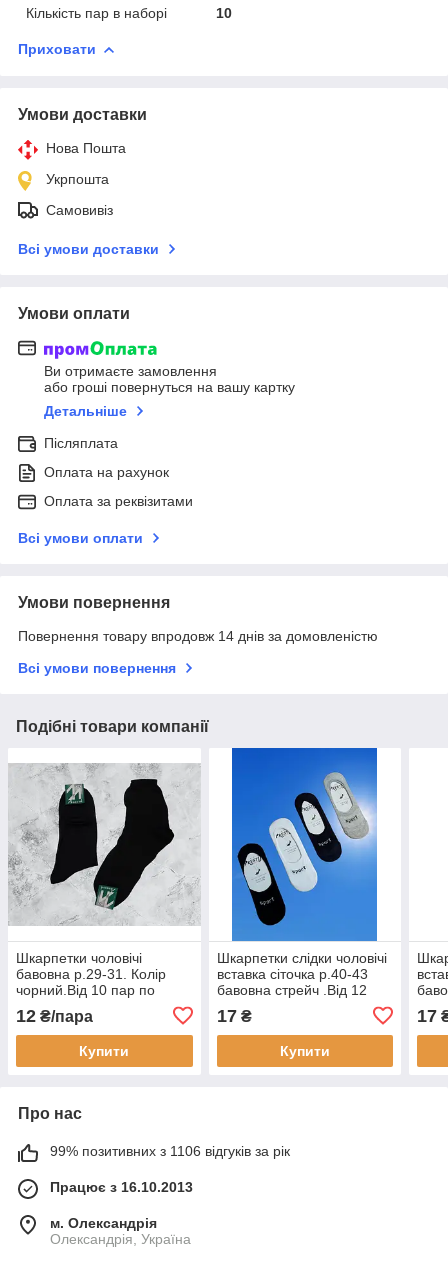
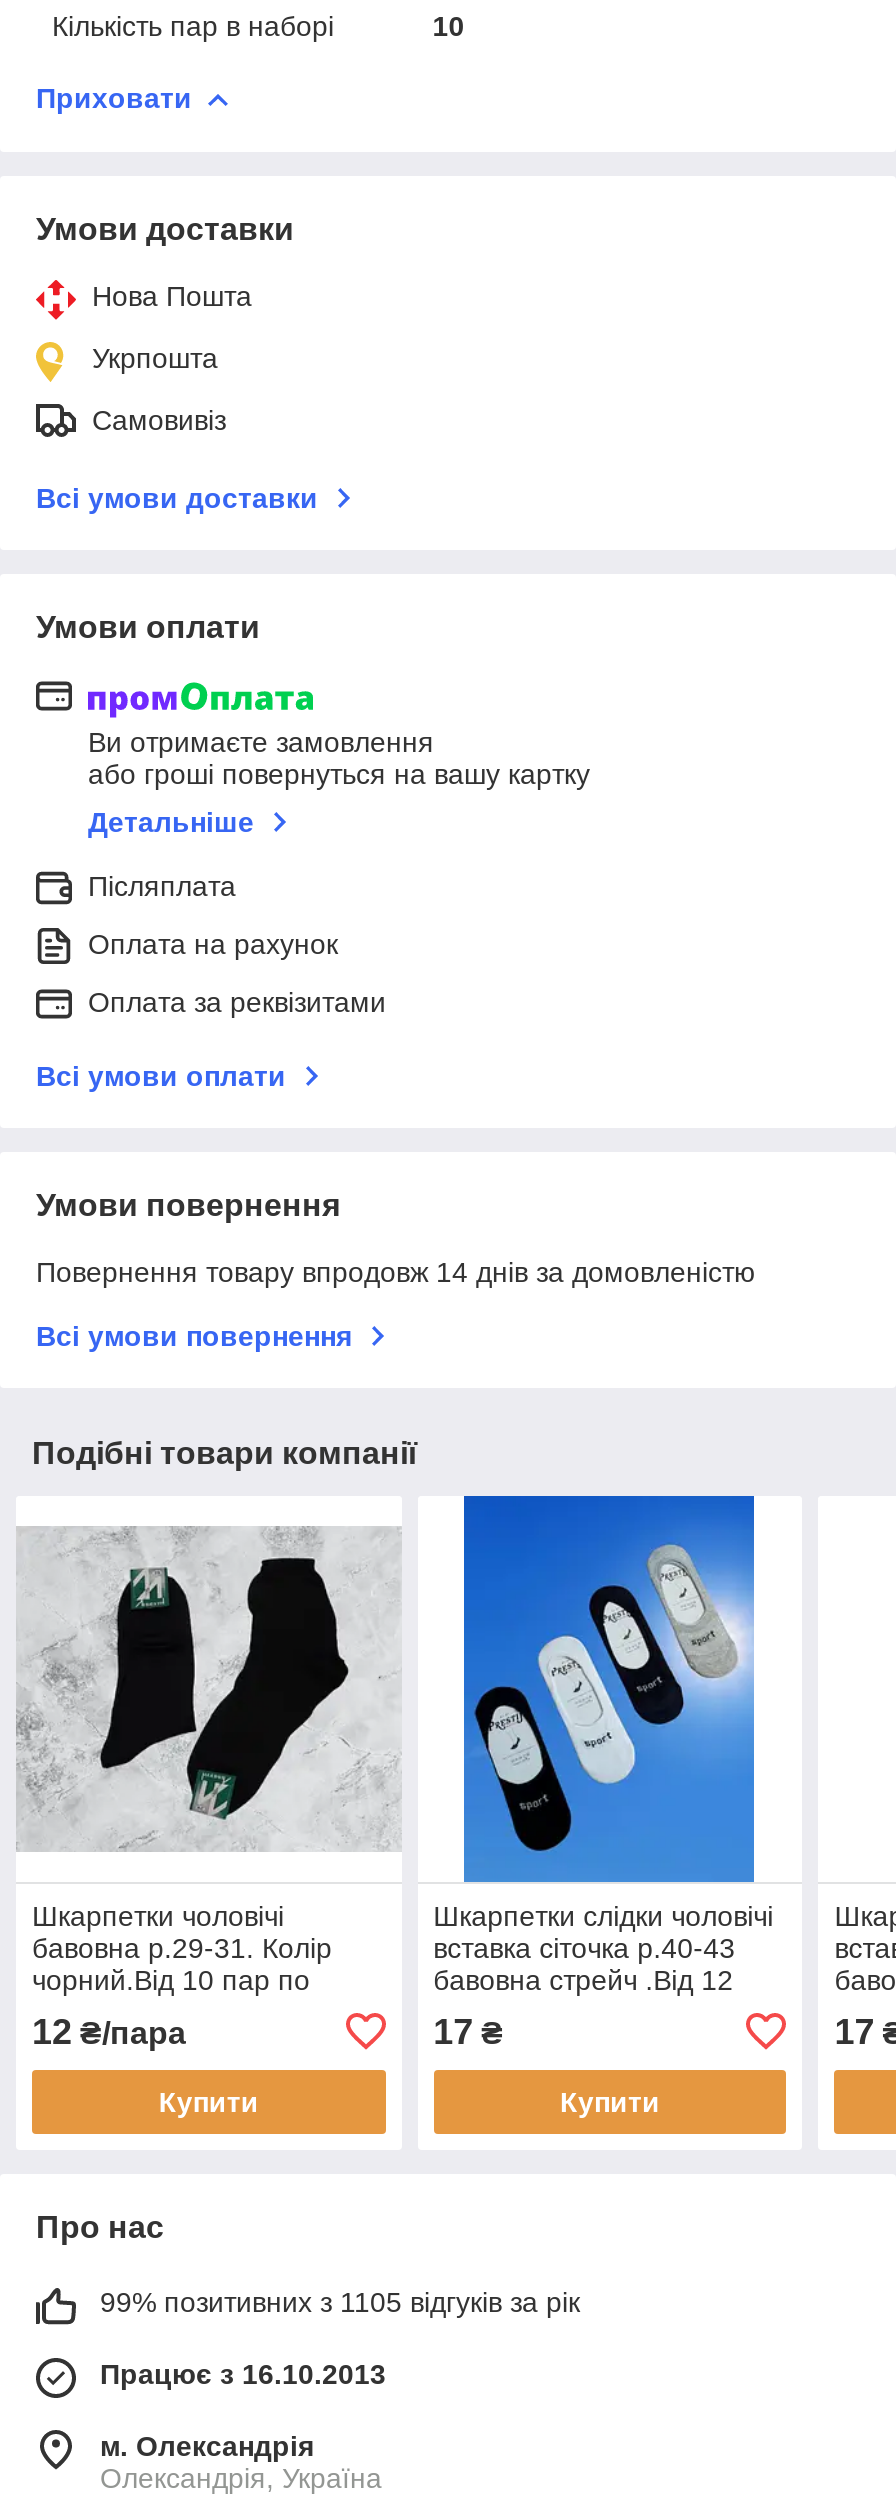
[50,1143,290,1159] 99% позитивних з 1106 відгуків за рік -> [100,2286,580,2318] 99% позитивних з 1105 відгуків за рік

